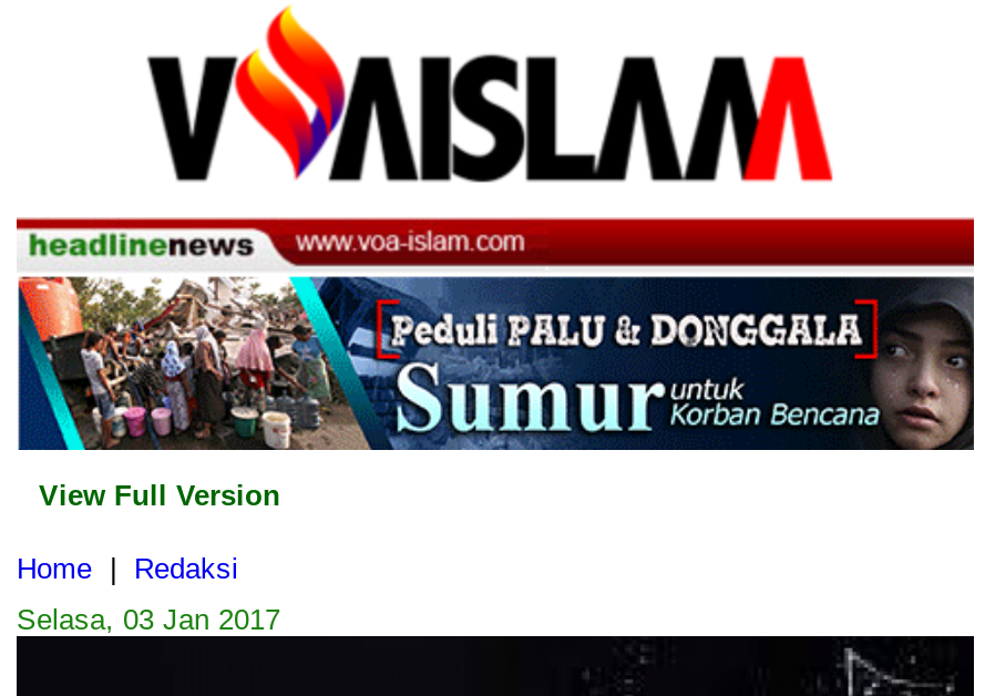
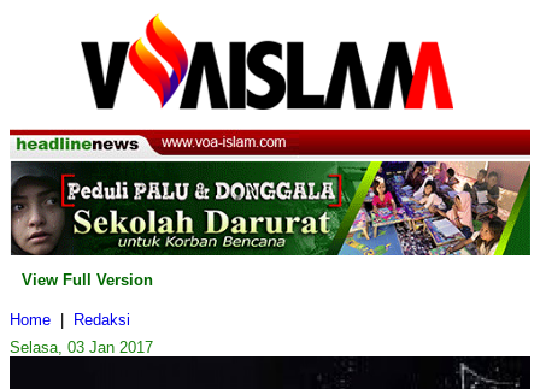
[17,275,974,452] [image] -> [10,160,530,257] [image]

